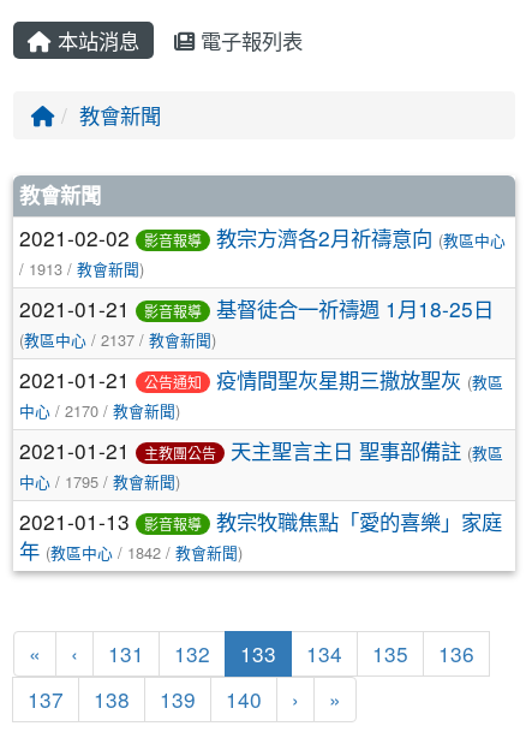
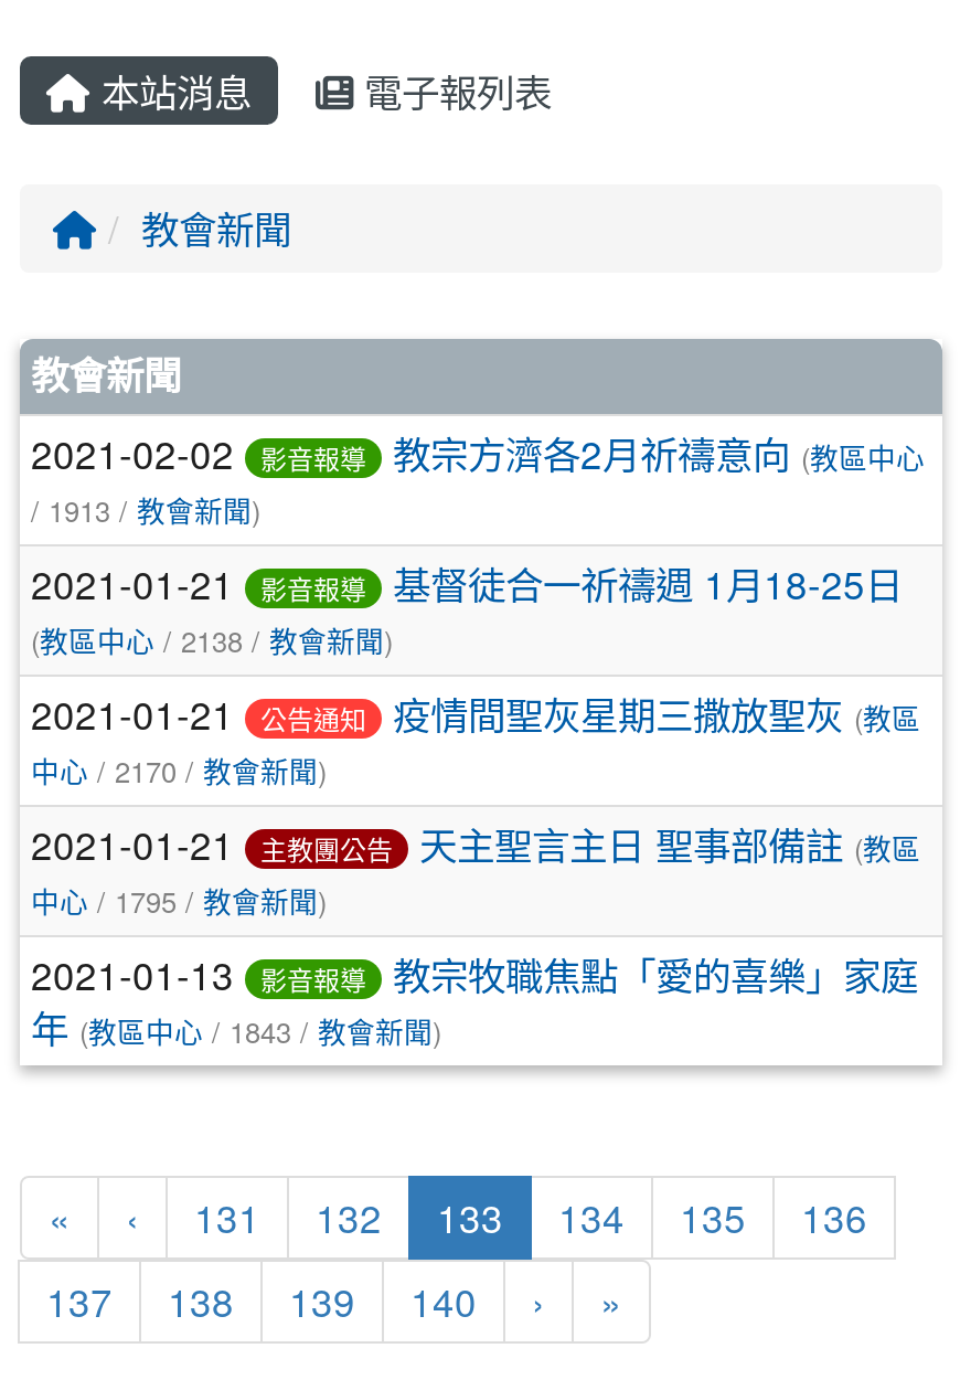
[19,328,216,351] (教區中心/ 2137 /教會新聞) -> [31,619,393,661] (教區中心/ 2138 /教會新聞)
[19,535,243,565] 年 (教區中心/ 1842 /教會新聞) -> [31,999,441,1054] 年 (教區中心/ 1843 /教會新聞)

